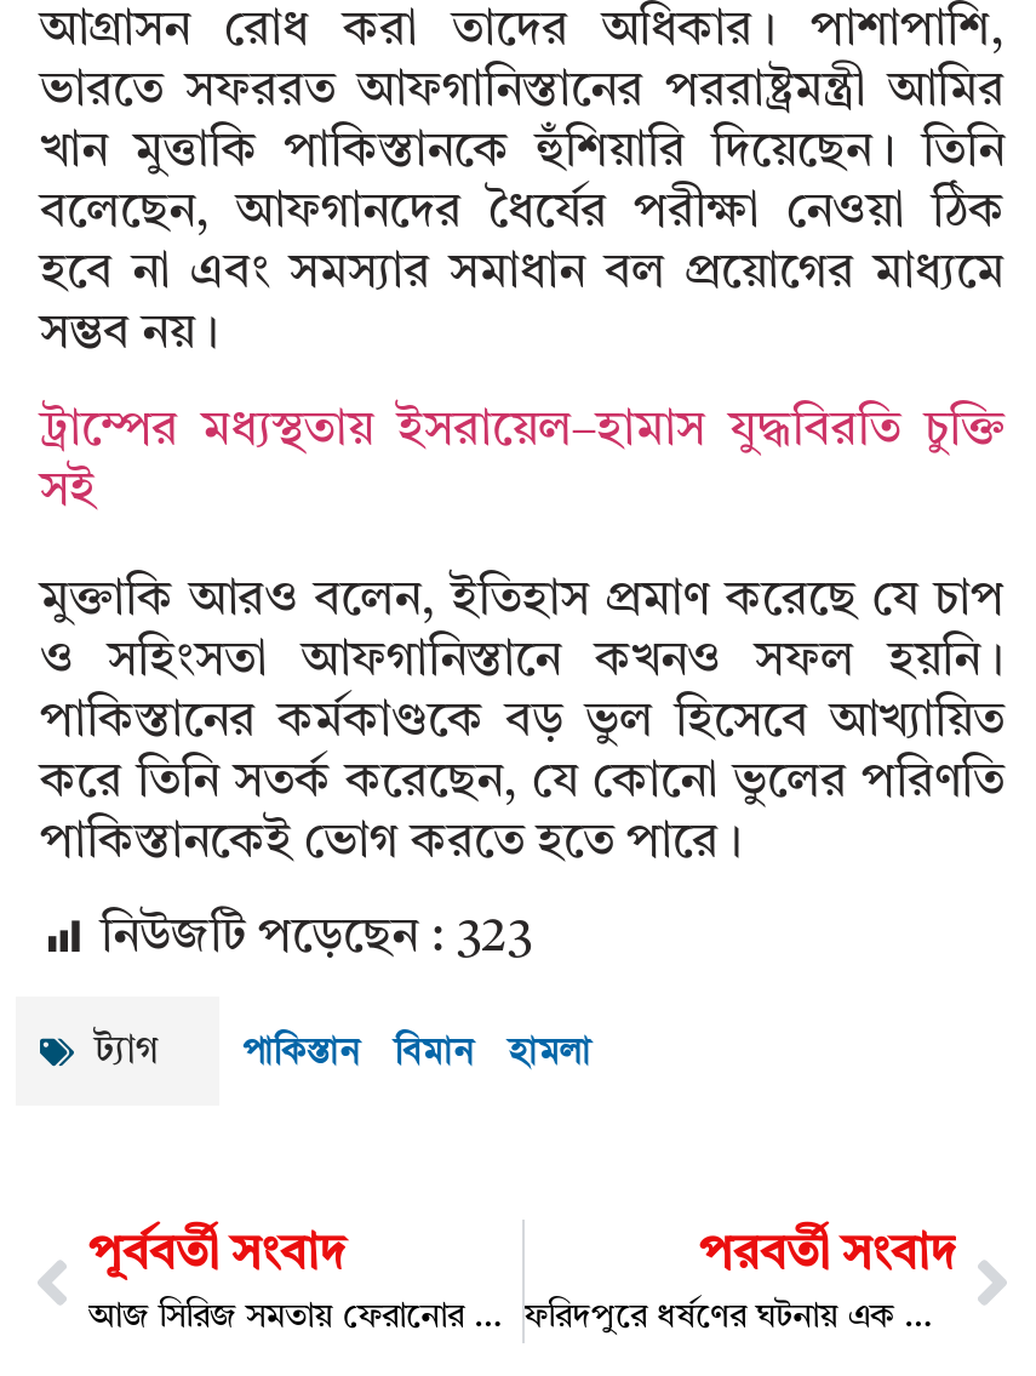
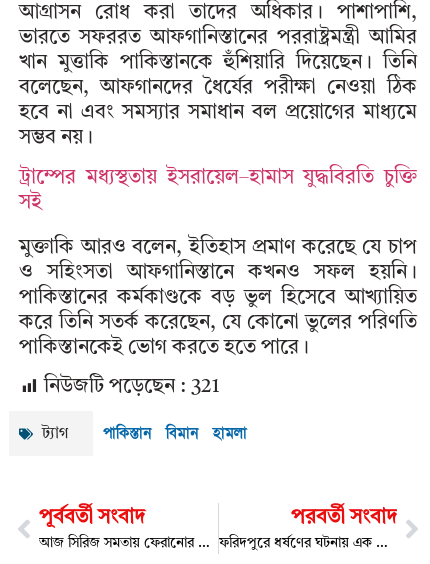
[101,915,532,963] নিউজটি পড়েছেন : 323 -> [44,377,219,397] নিউজটি পড়েছেন : 321

